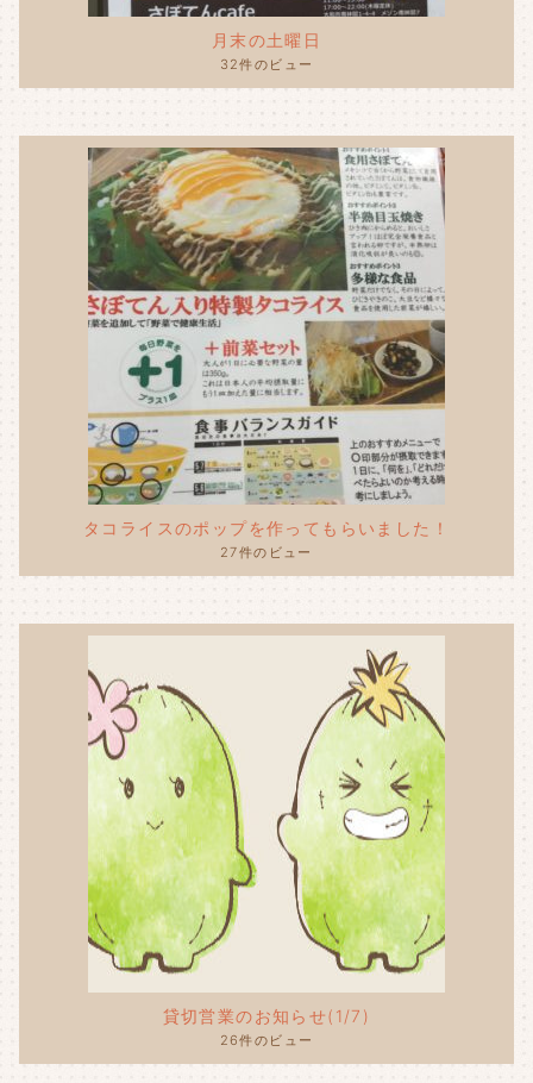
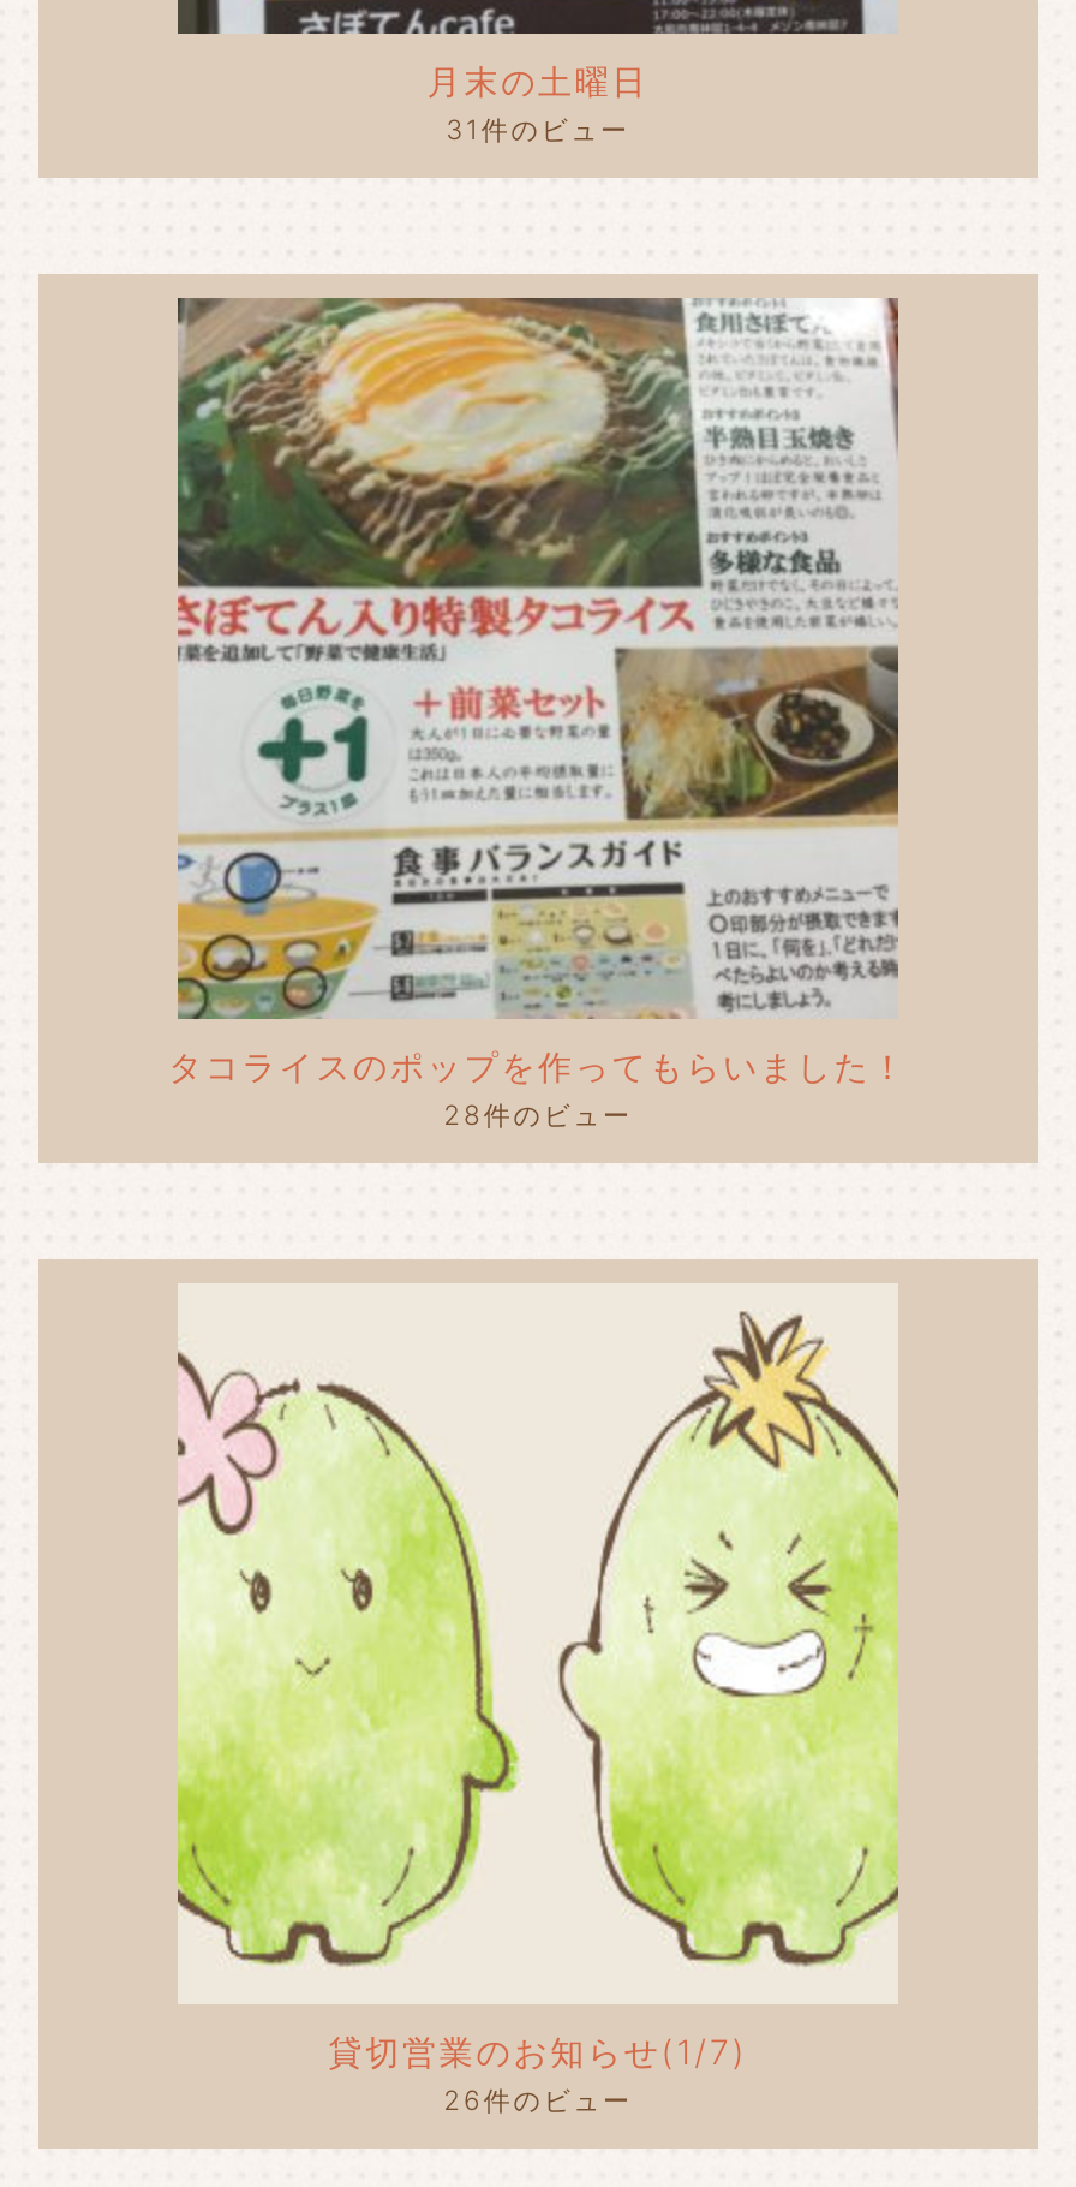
[220,56,313,73] 32件のビュー -> [446,113,630,147] 31件のビュー
[220,544,313,561] 27件のビュー -> [443,1098,633,1132] 28件のビュー

